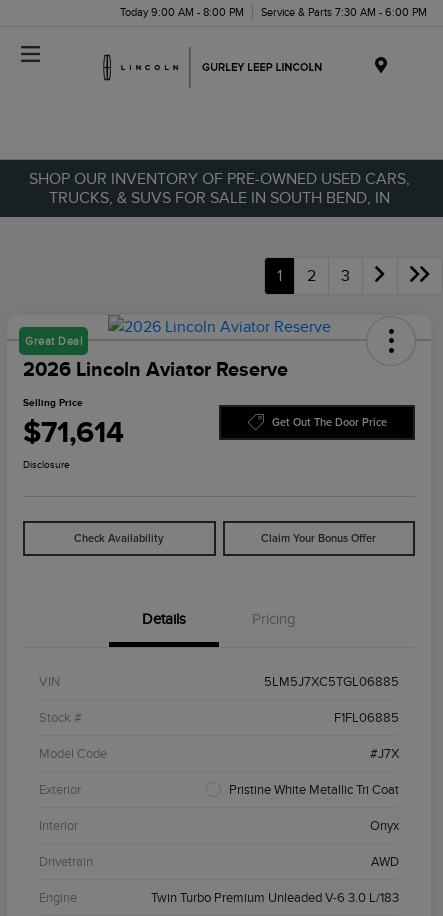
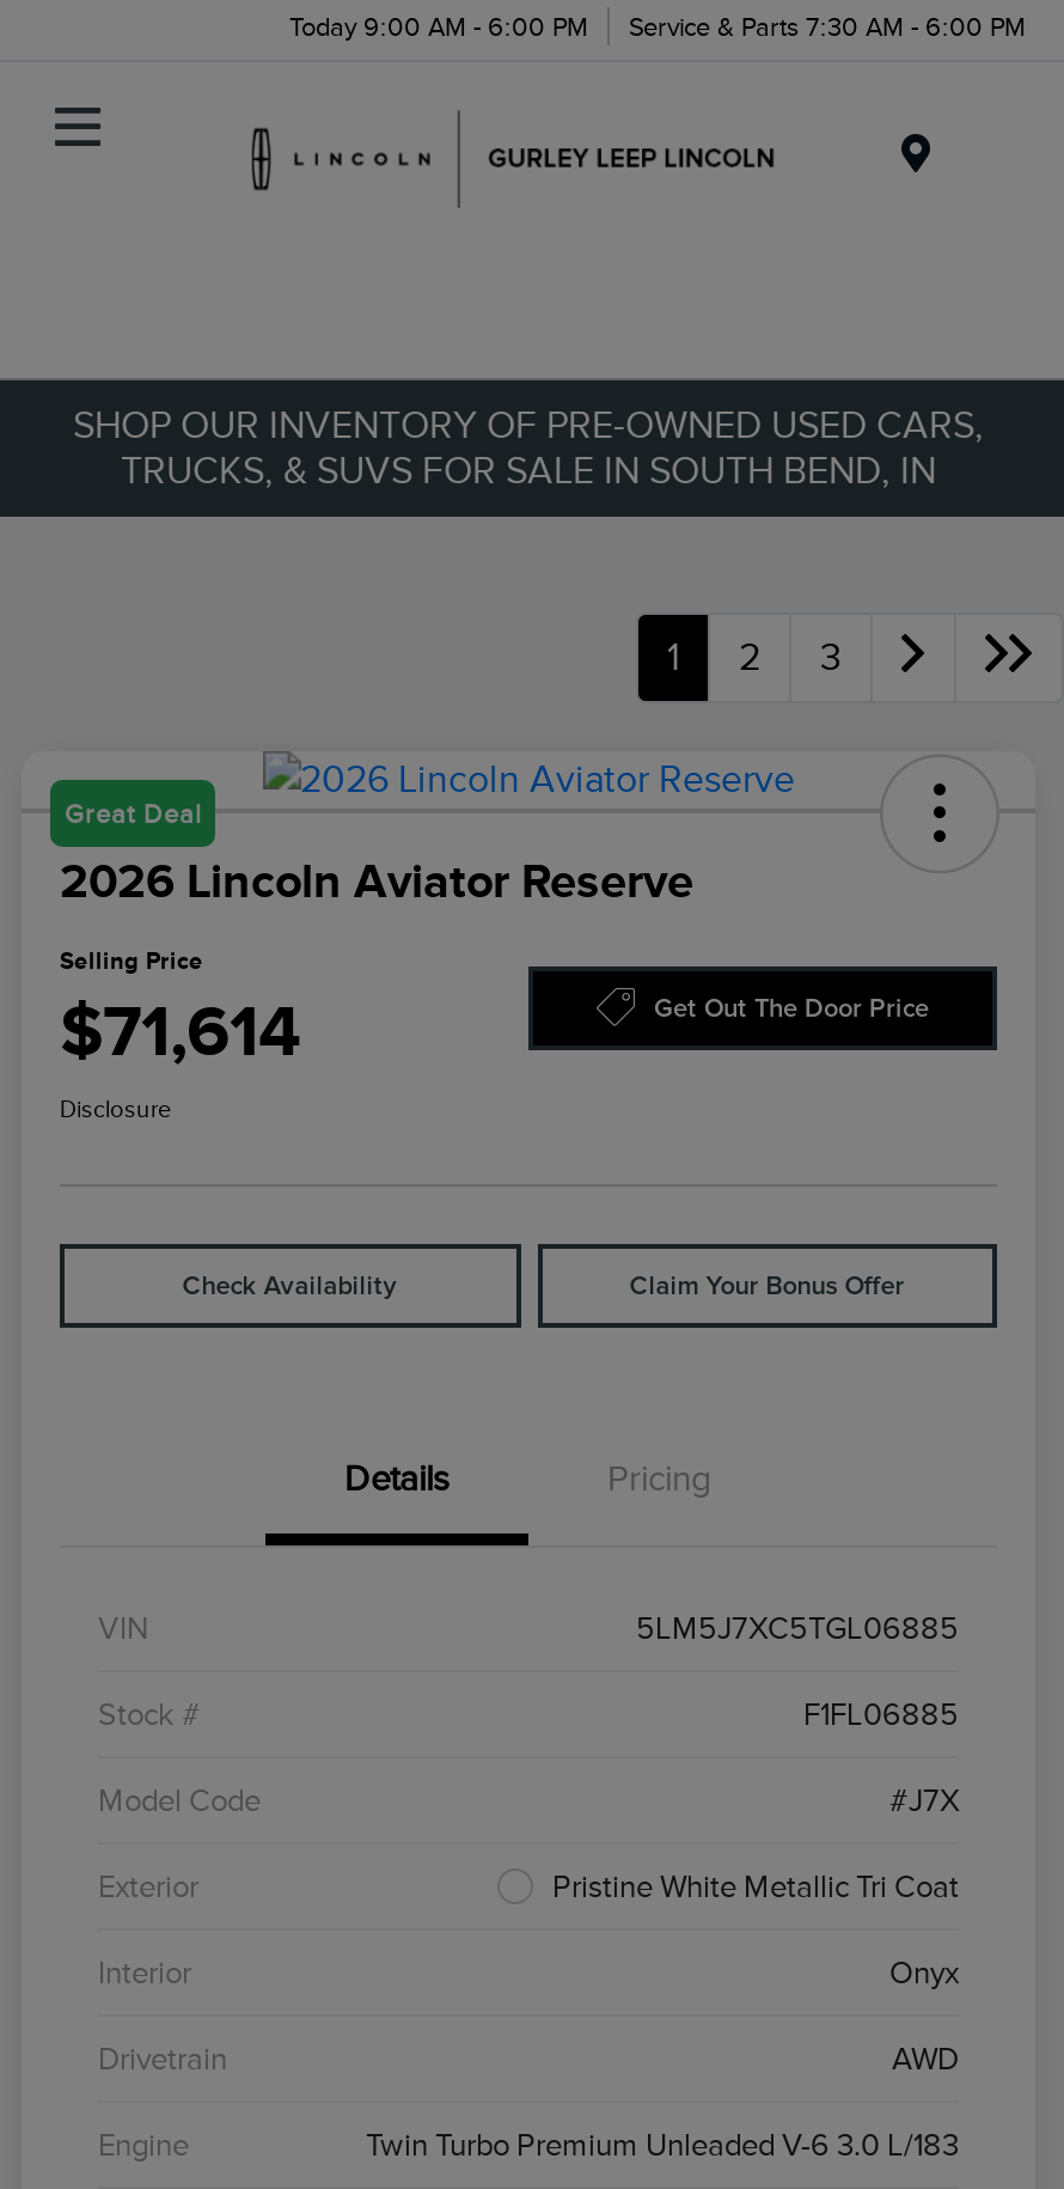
[120,5,427,17] Today 9:00 AM - 8:00 PM Service & Parts 7:30 AM - 6:00 PM -> [289,11,1026,39] Today 9:00 AM - 6:00 PM Service & Parts 7:30 AM - 6:00 PM

